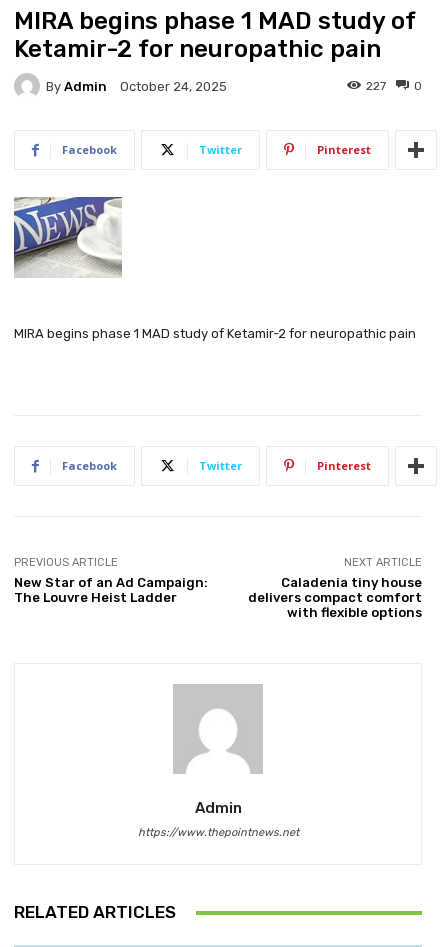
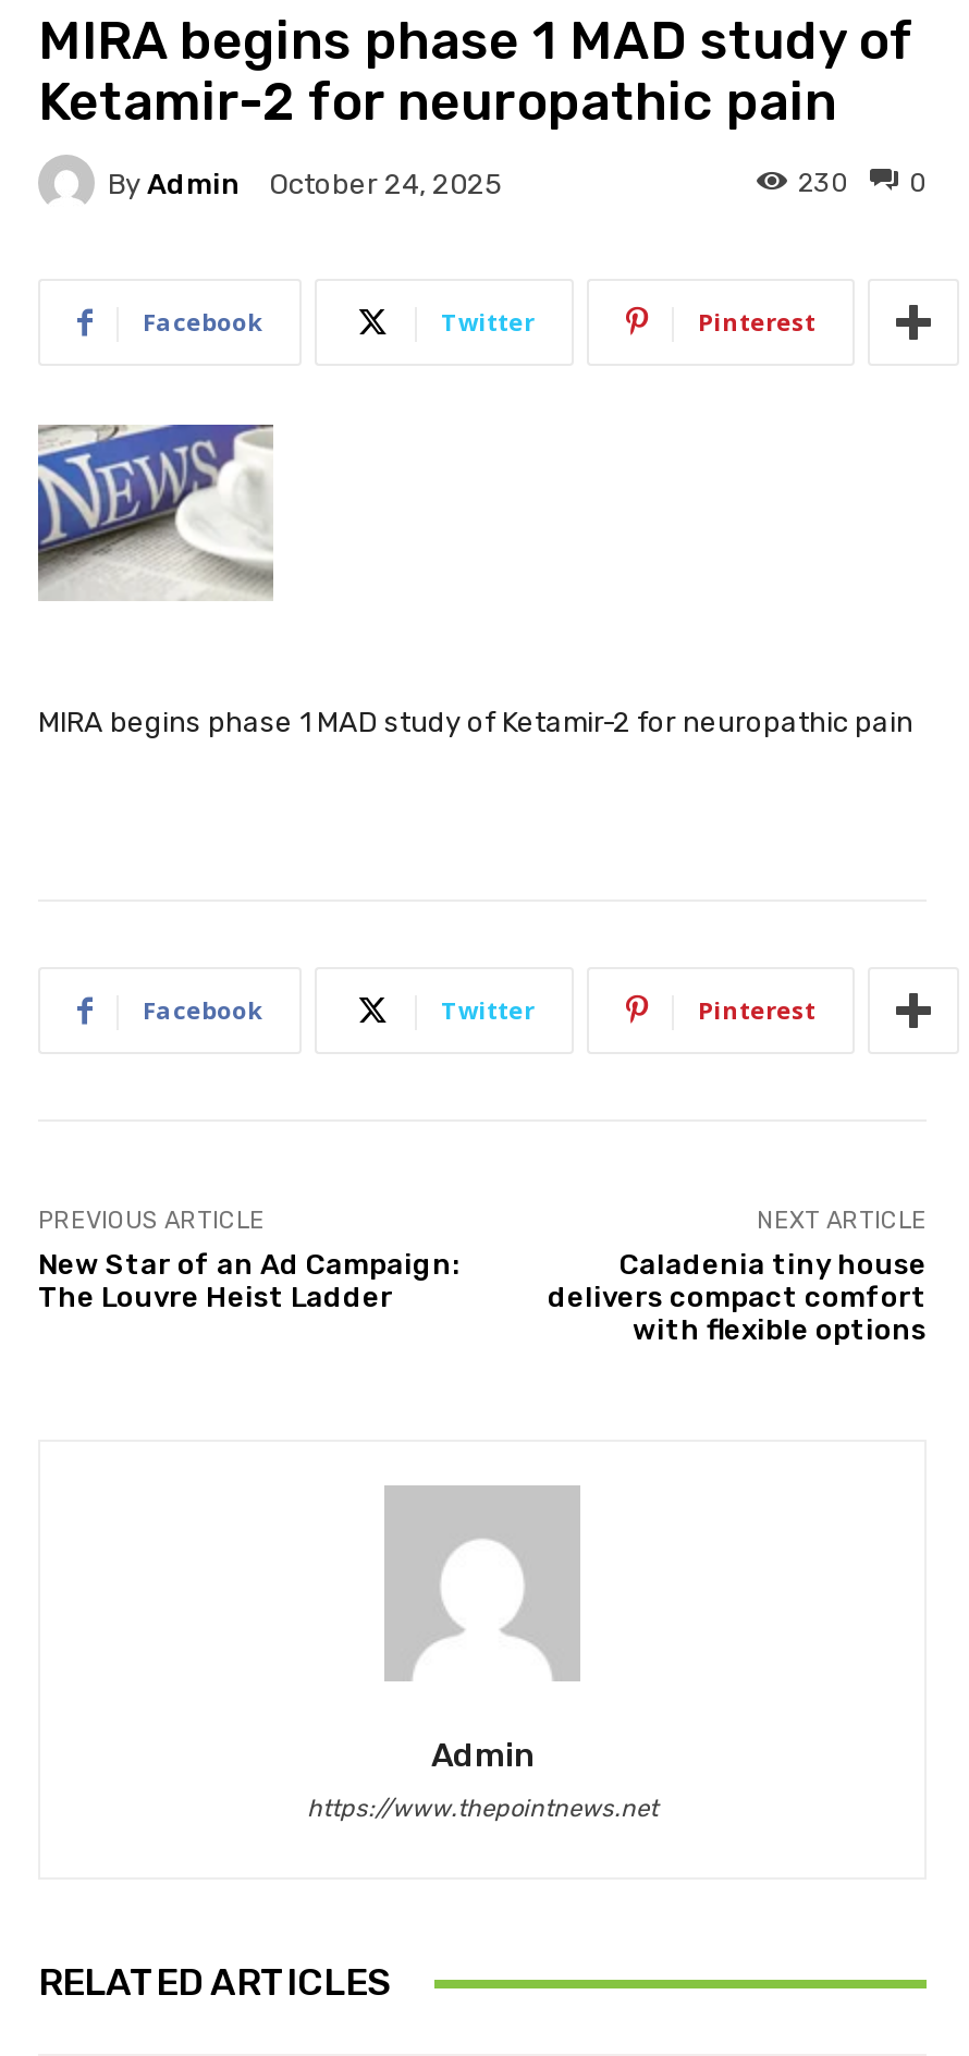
[366,79,422,93] 227 0 -> [798,167,927,198] 230 0

